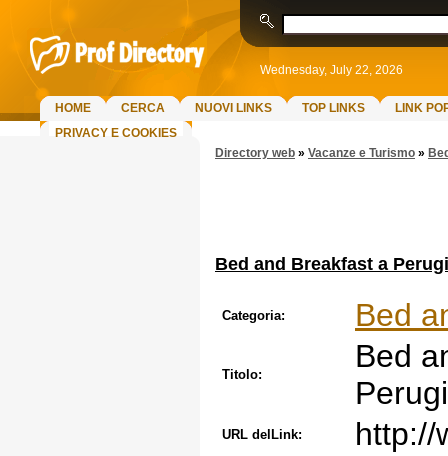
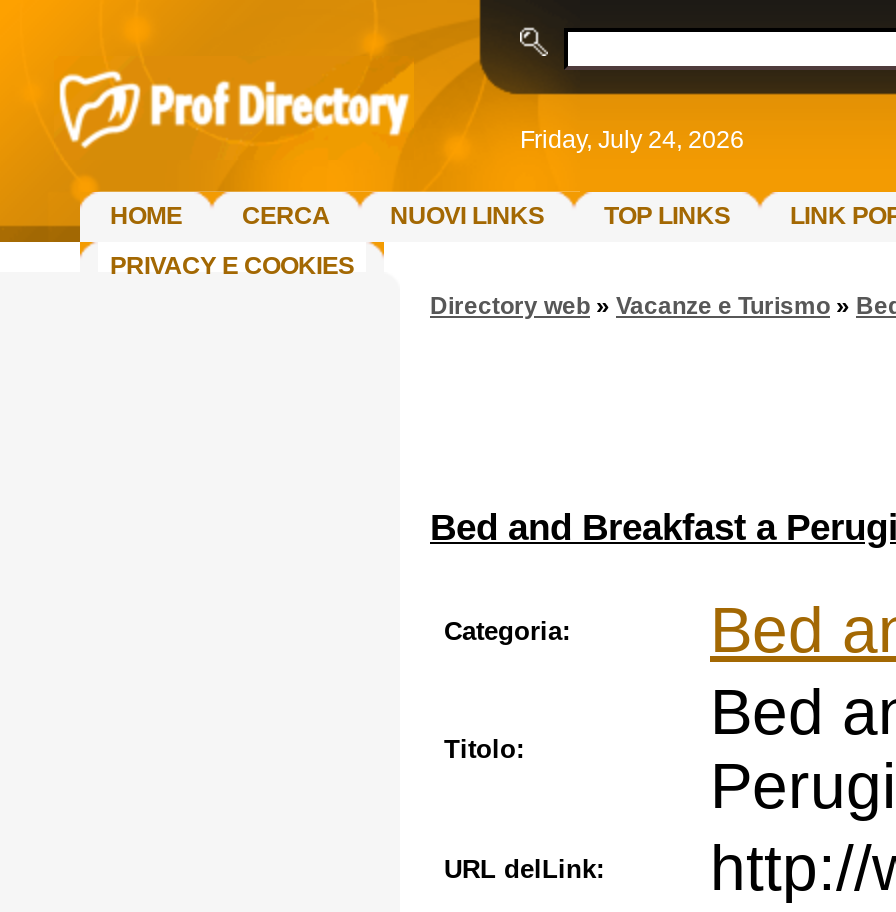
[260,63,403,77] Wednesday, July 22, 2026 -> [520,126,744,154] Friday, July 24, 2026

